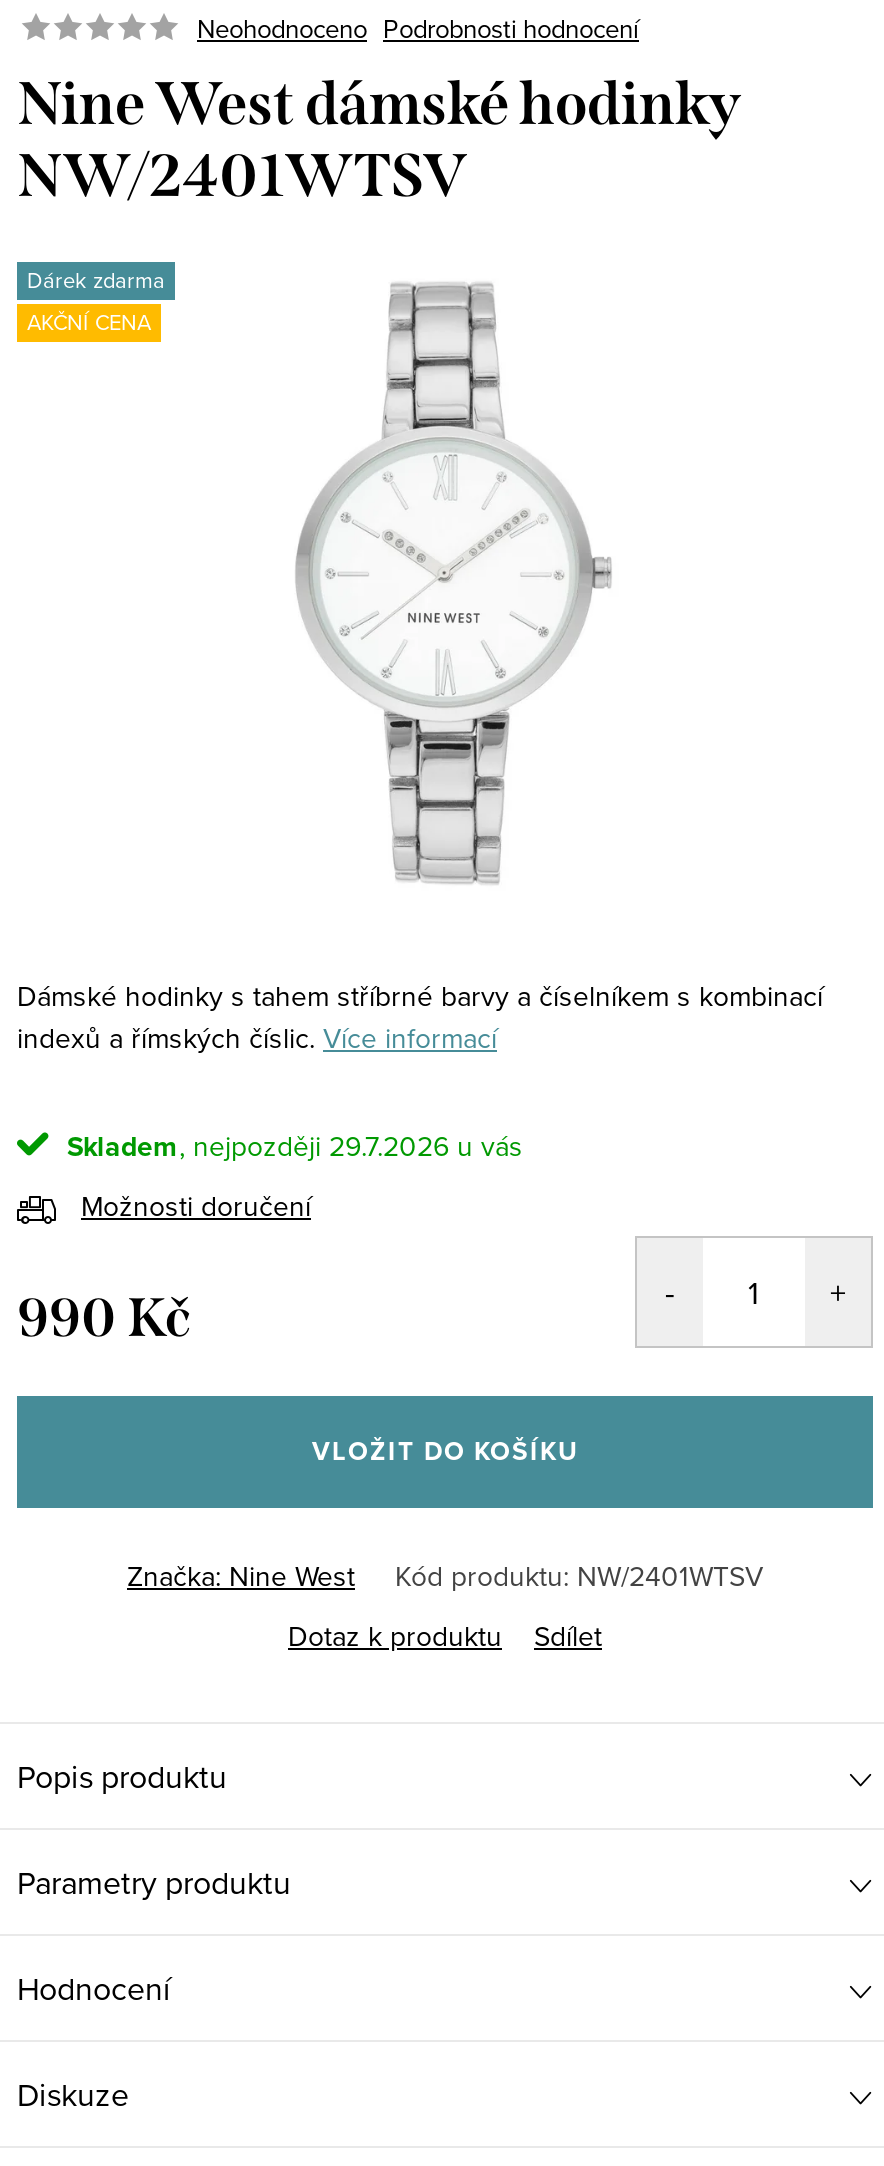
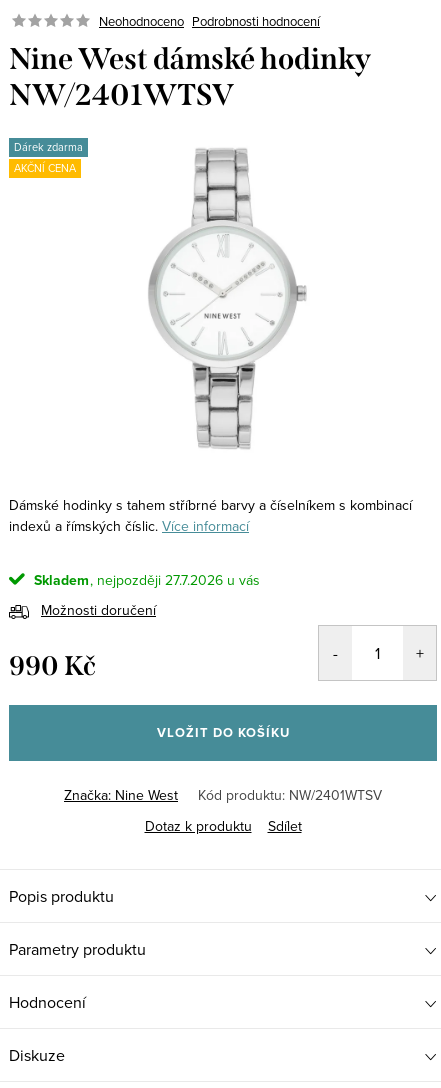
[321,1126,457,1166] 29.7.2026 -> [161,570,227,590] 27.7.2026

